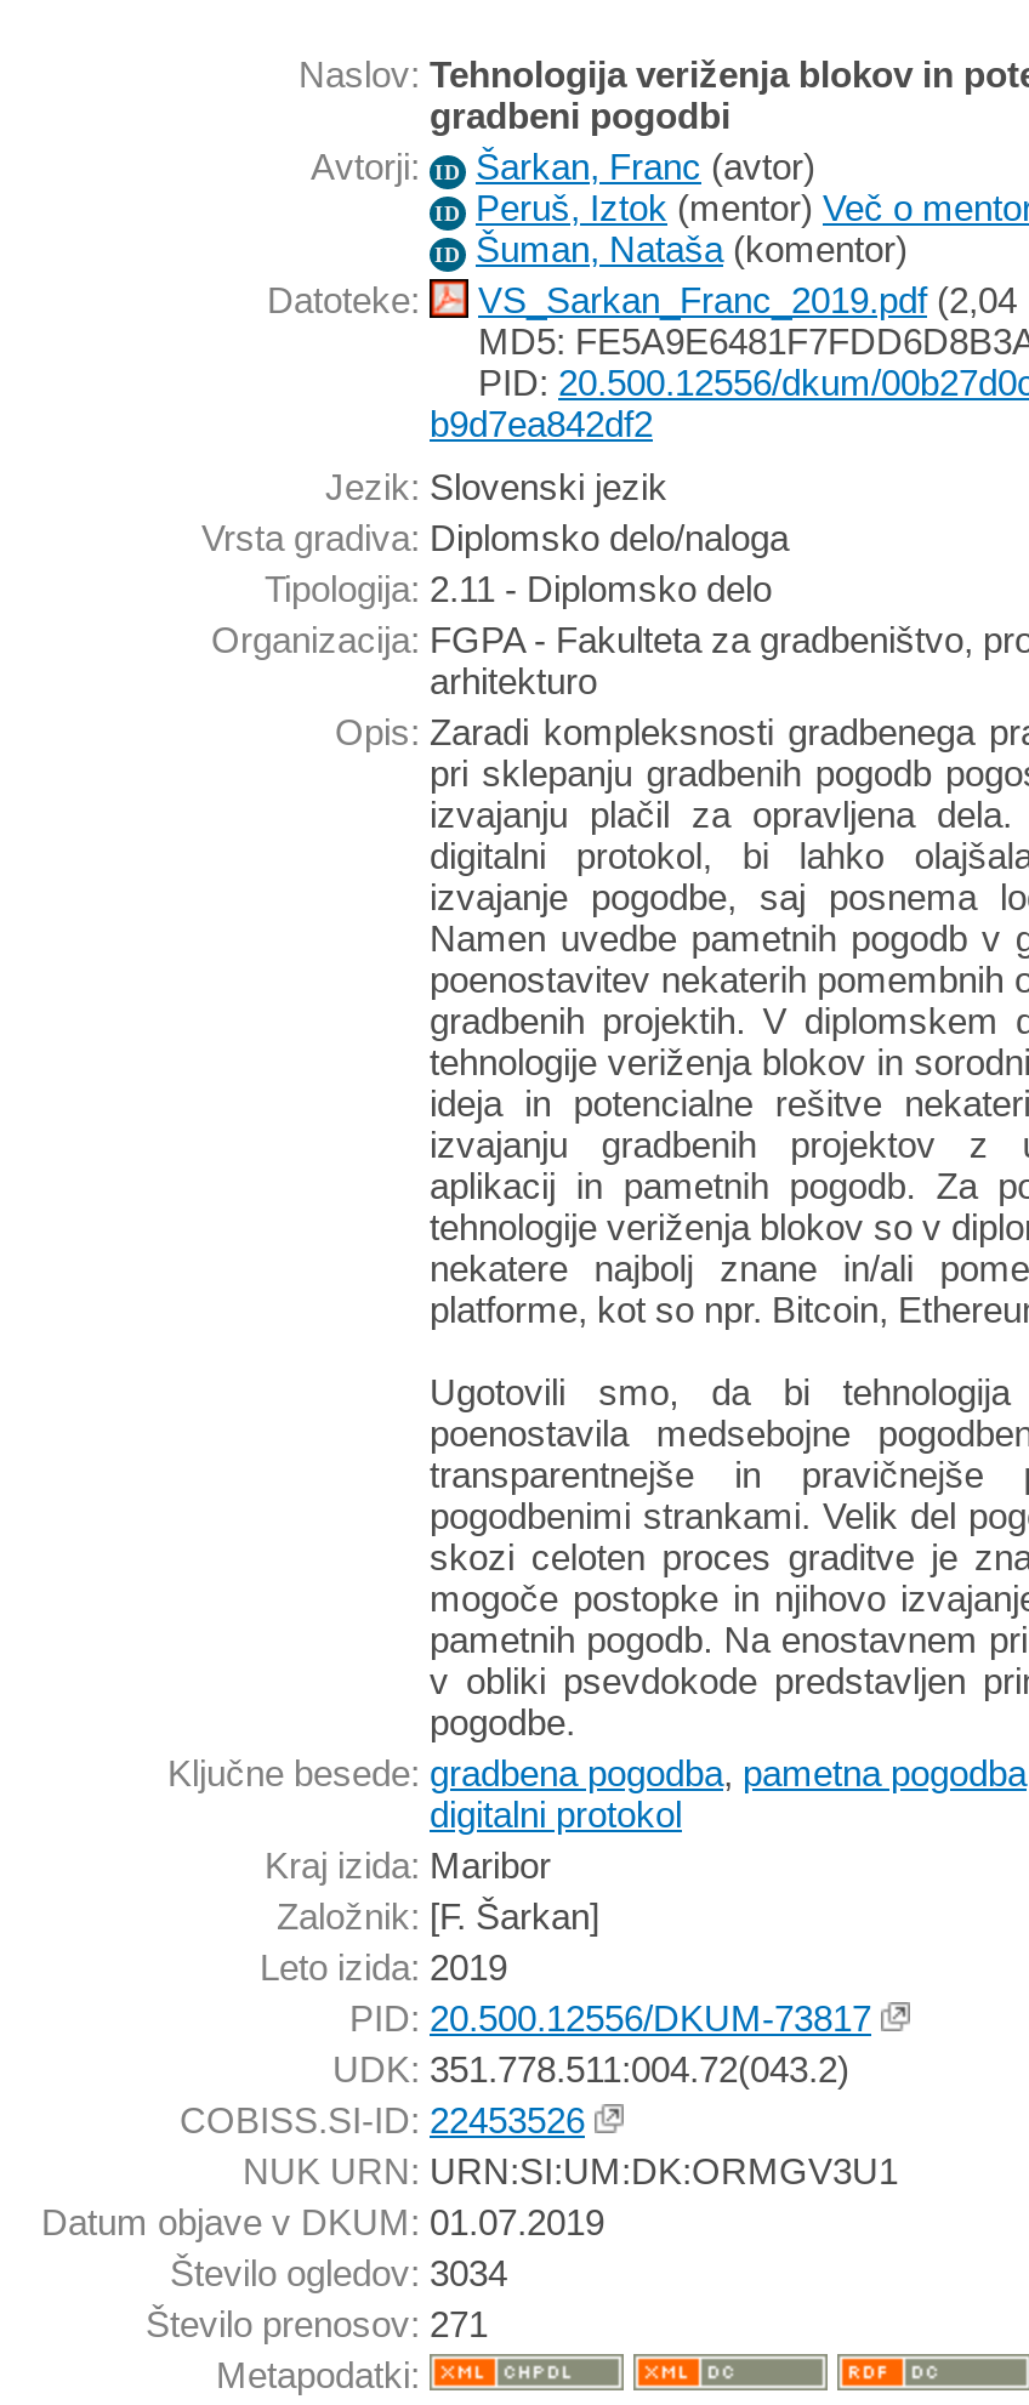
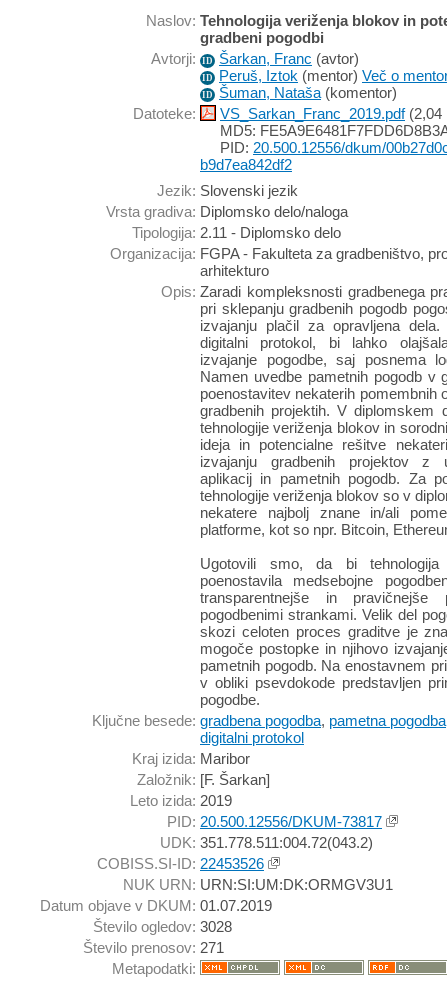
[170,2252,507,2294] Število ogledov: 3034 -> [93,918,232,935] Število ogledov: 3028

